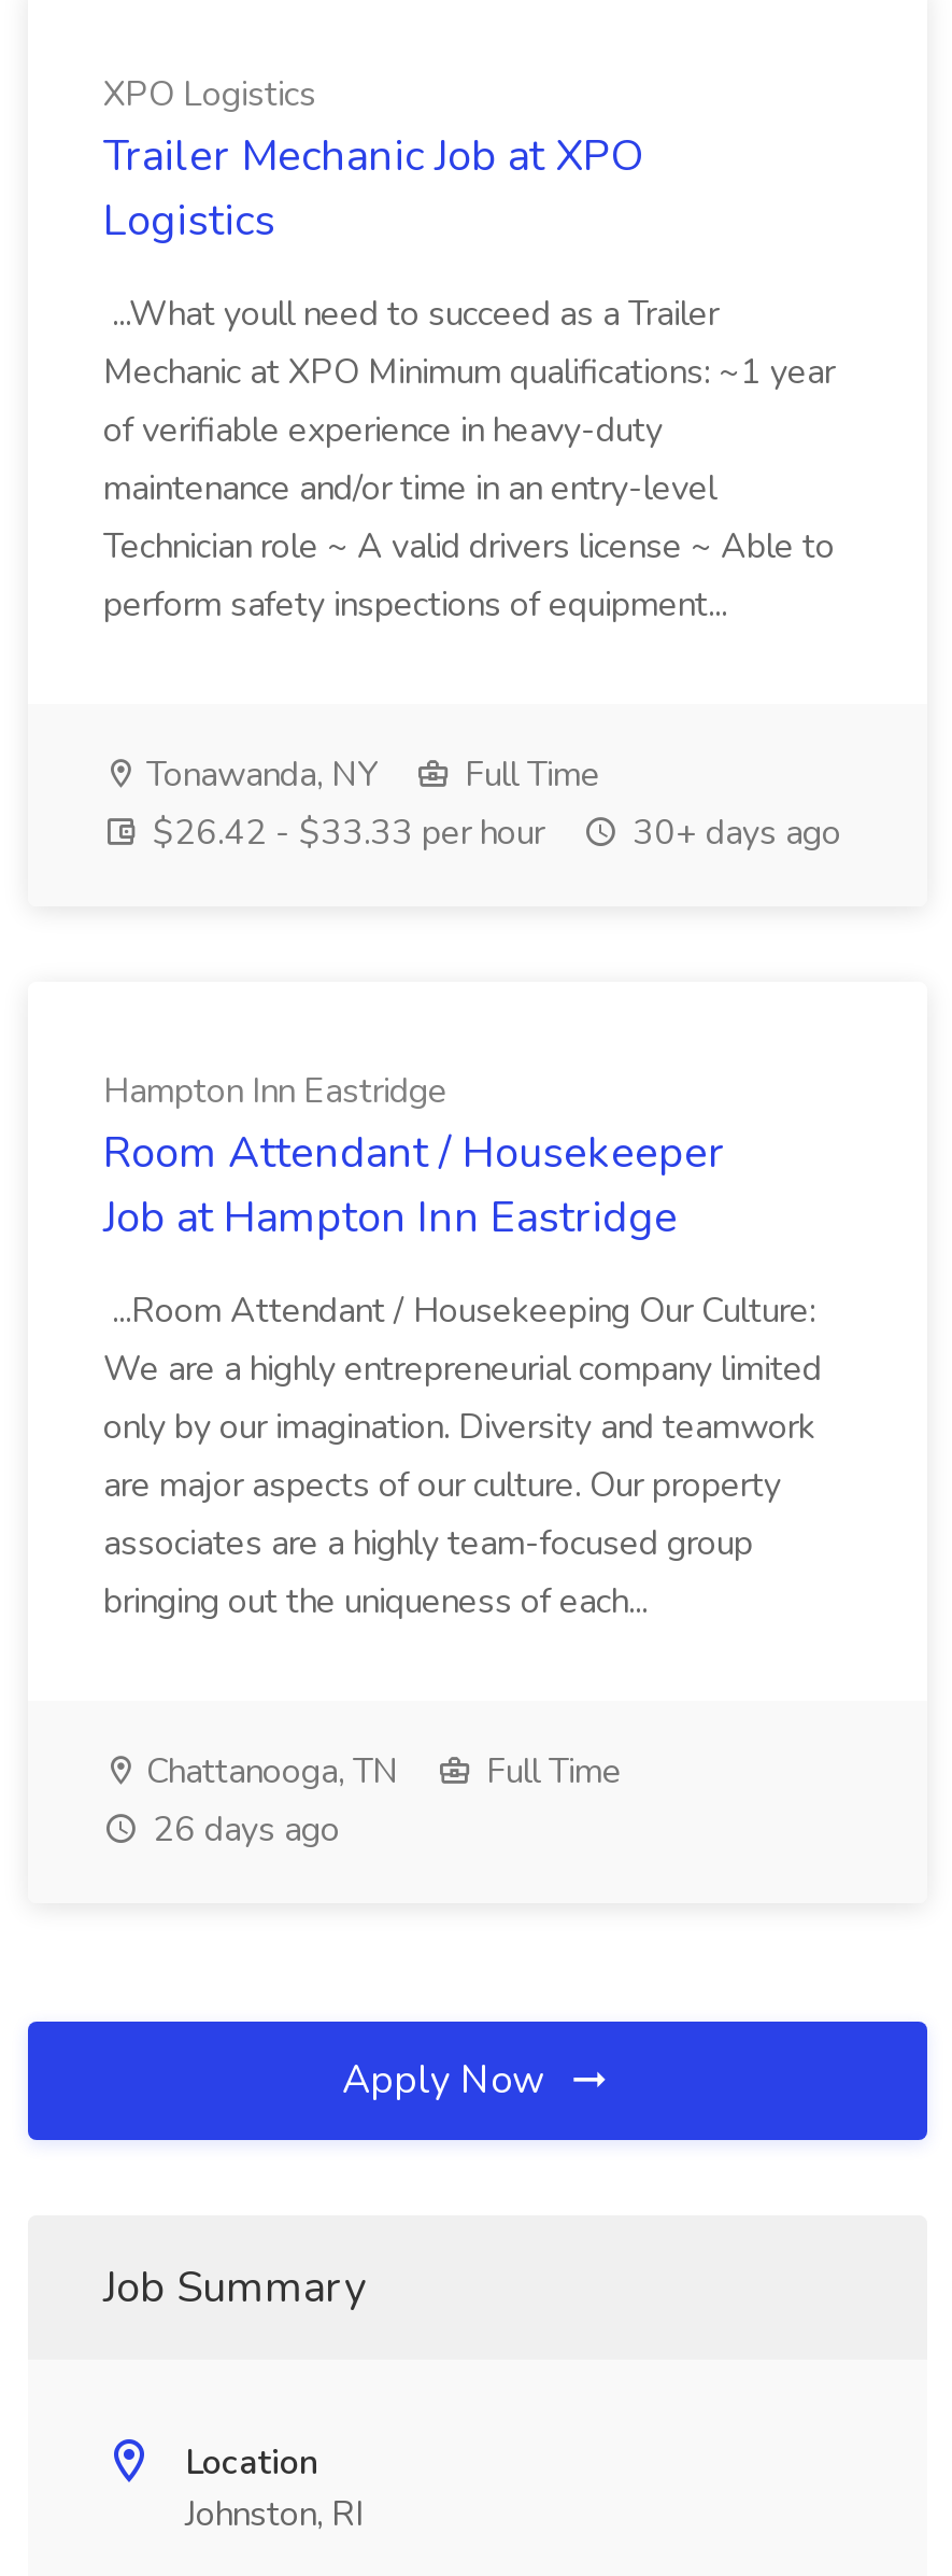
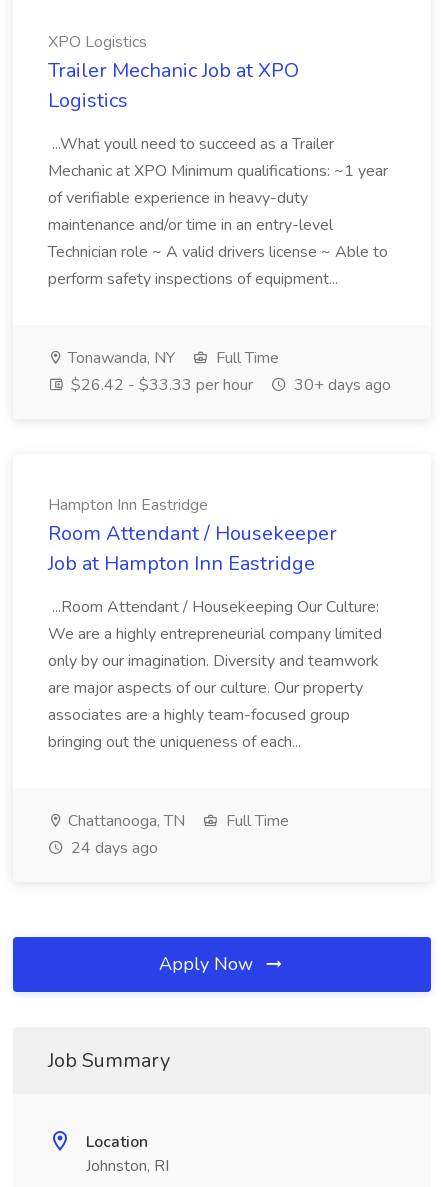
[144,1806,340,1854] 26 days ago -> [67,837,158,859] 24 days ago

